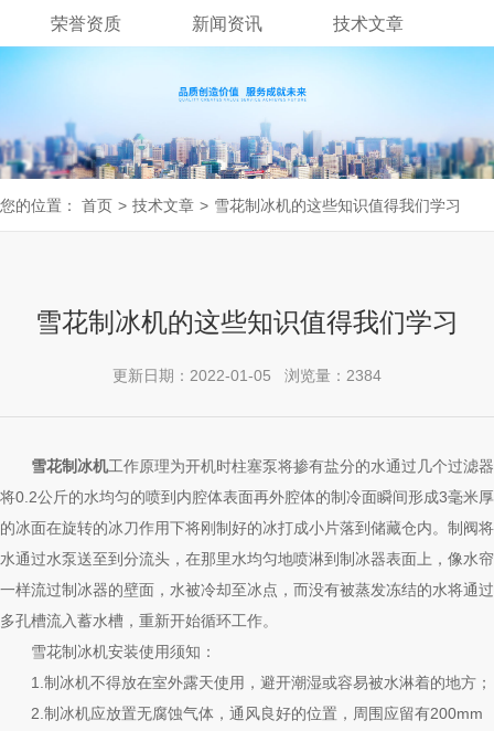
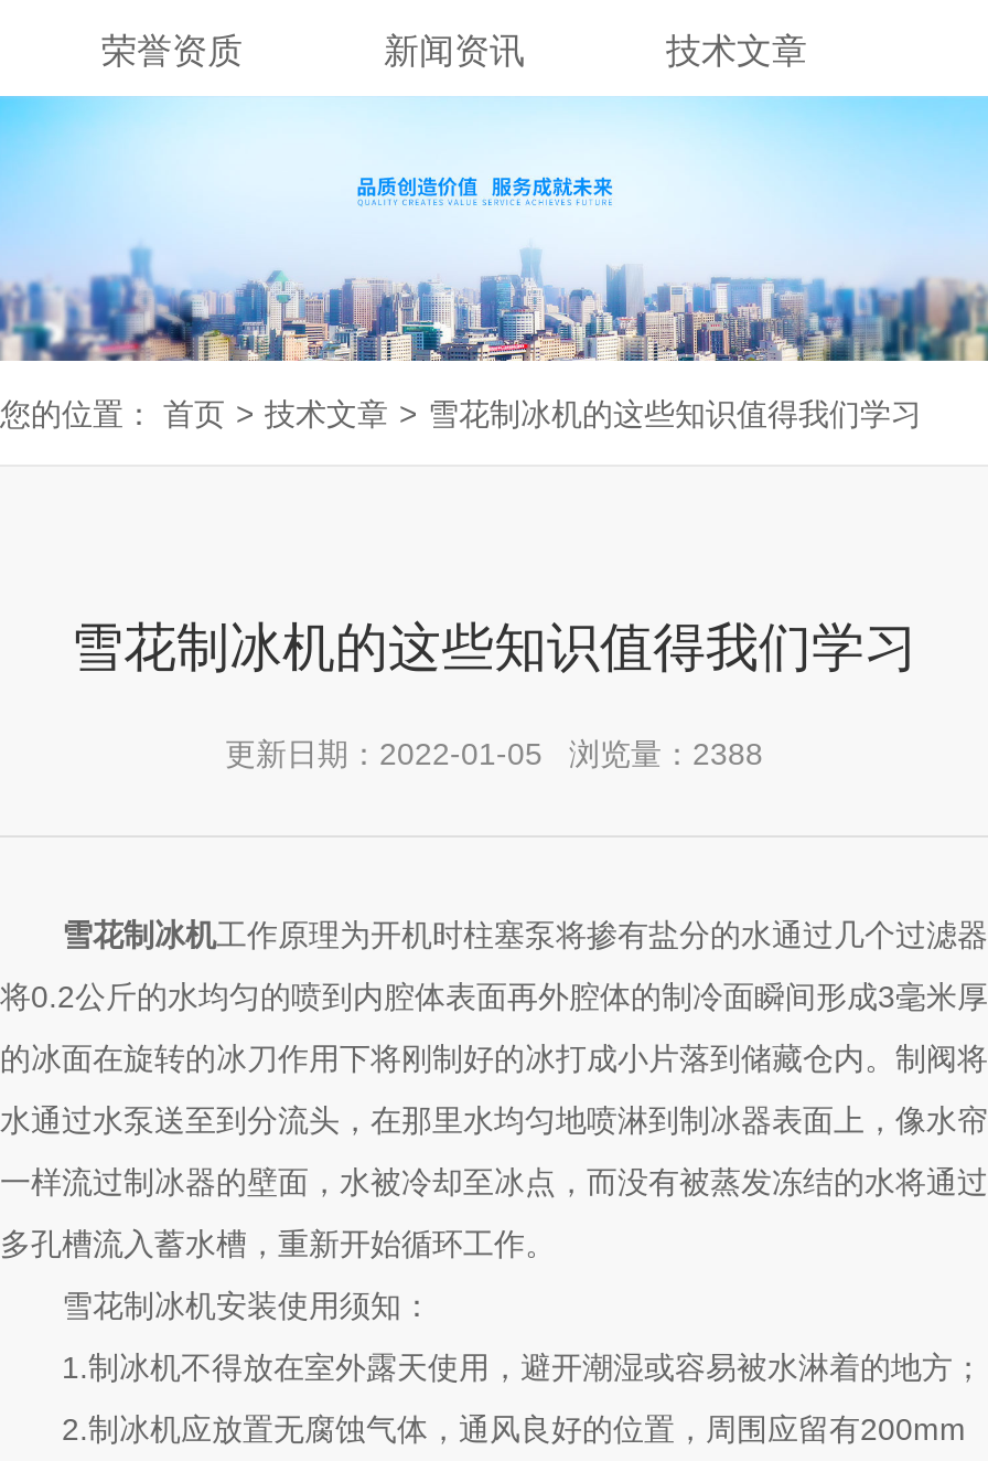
[112,367,382,384] 更新日期：2022-01-05 浏览量：2384 -> [225,736,763,771] 更新日期：2022-01-05 浏览量：2388

